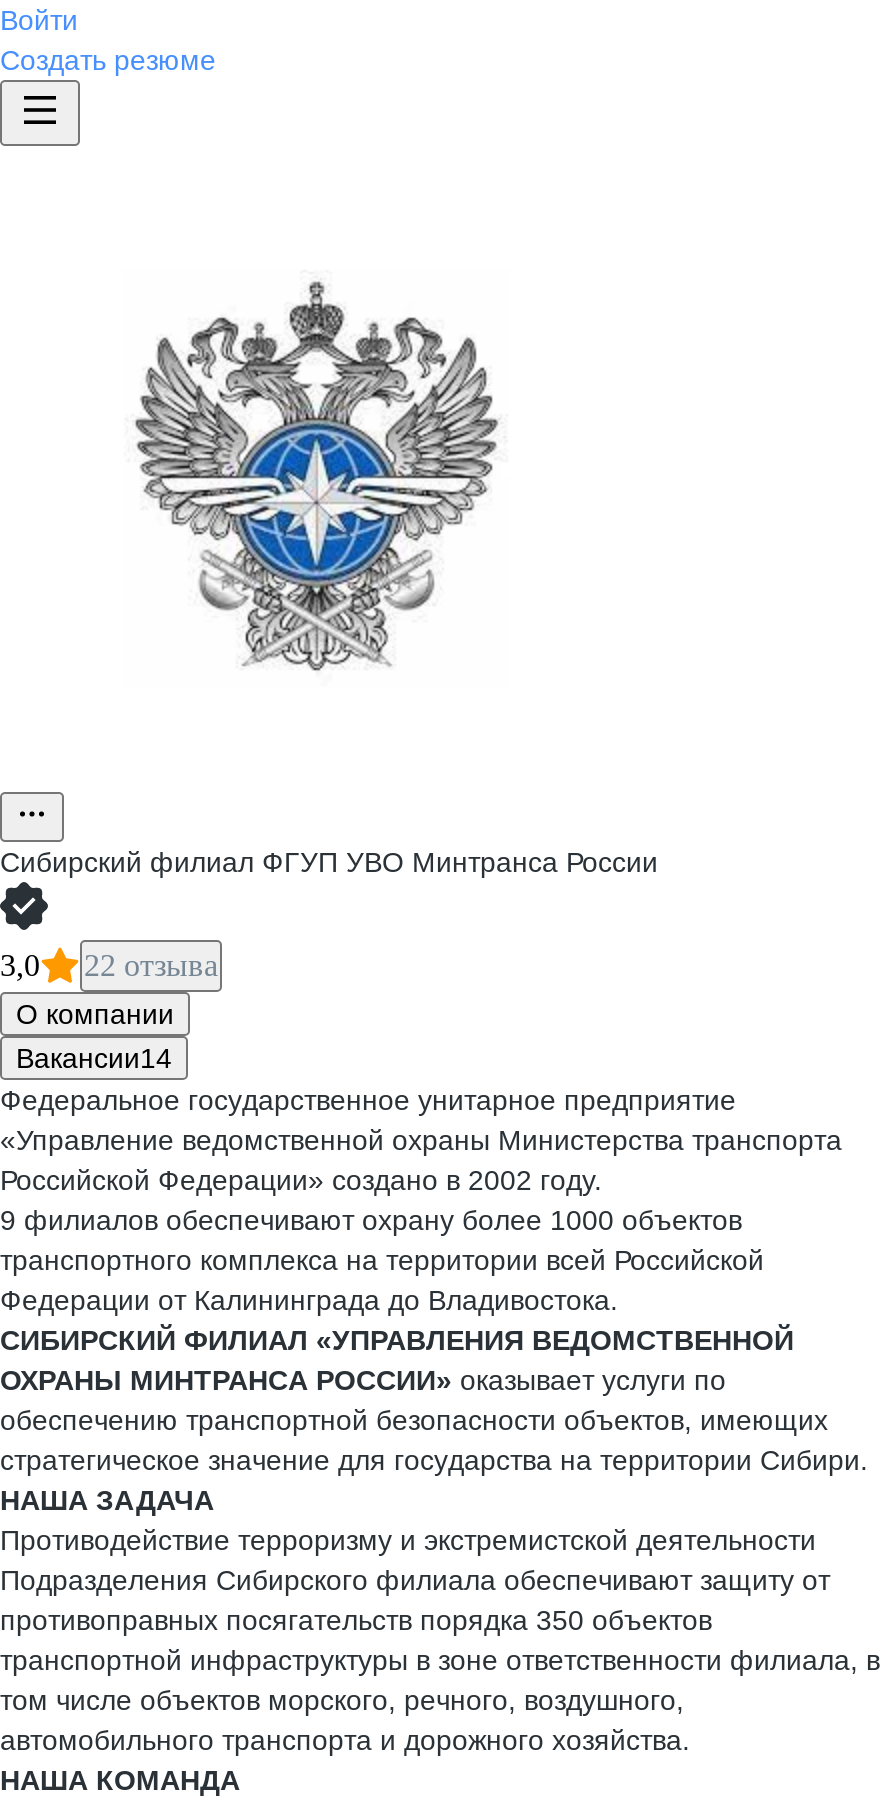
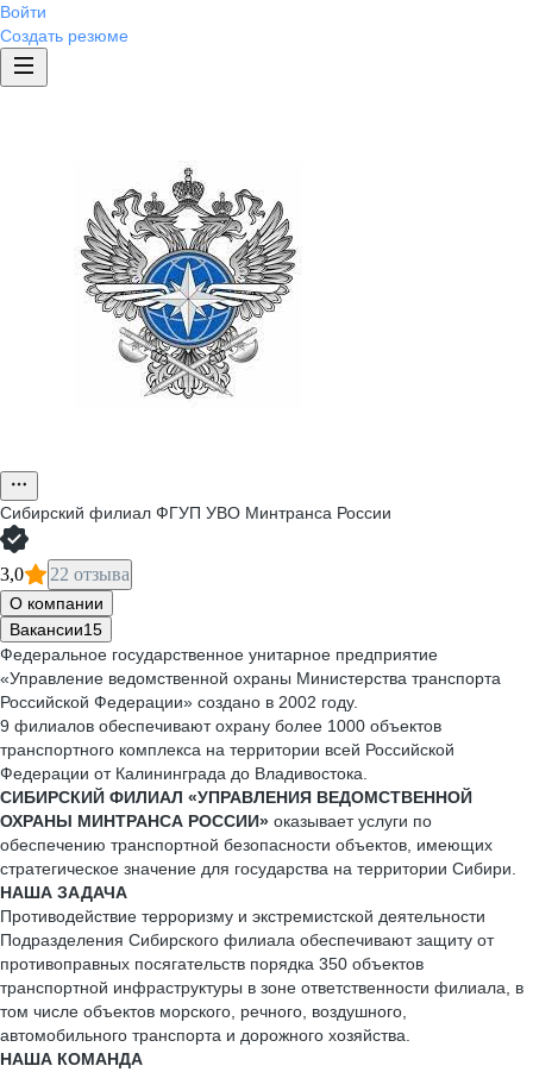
[16,1042,172,1074] Вакансии14 -> [10,620,102,639] Вакансии15

